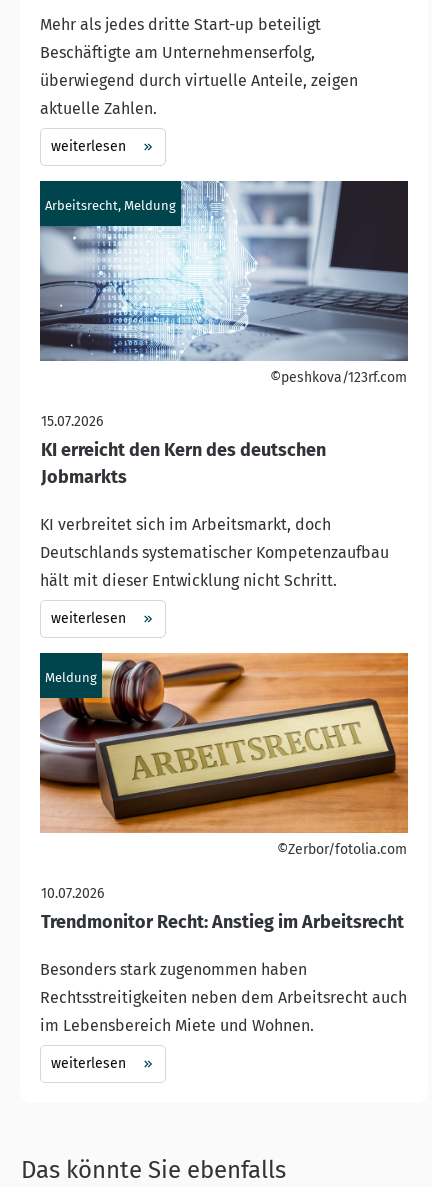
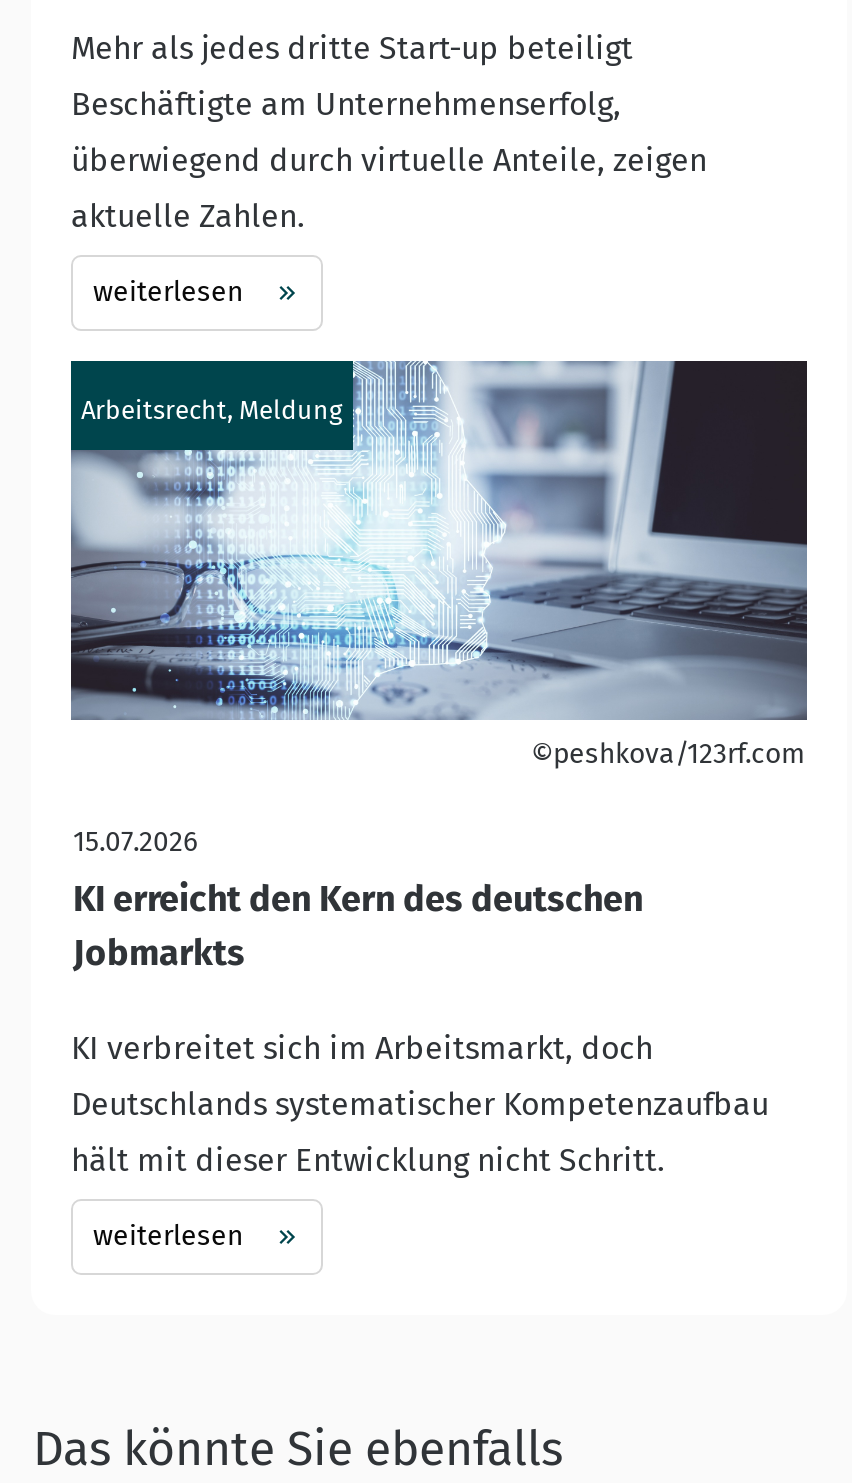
[39,652,409,834] [image] | Meldung -> none
[40,841,407,1072] ©Zerbor/fotolia.com | 10.07.2026 | Trendmonitor Recht: Anstieg im Arbeitsrecht | Besonders stark zugenommen haben | Rechtsstreitigkeiten neben dem Arbeitsrecht auch | im Lebensbereich Miete und Wohnen. | weiterlesen -> none

